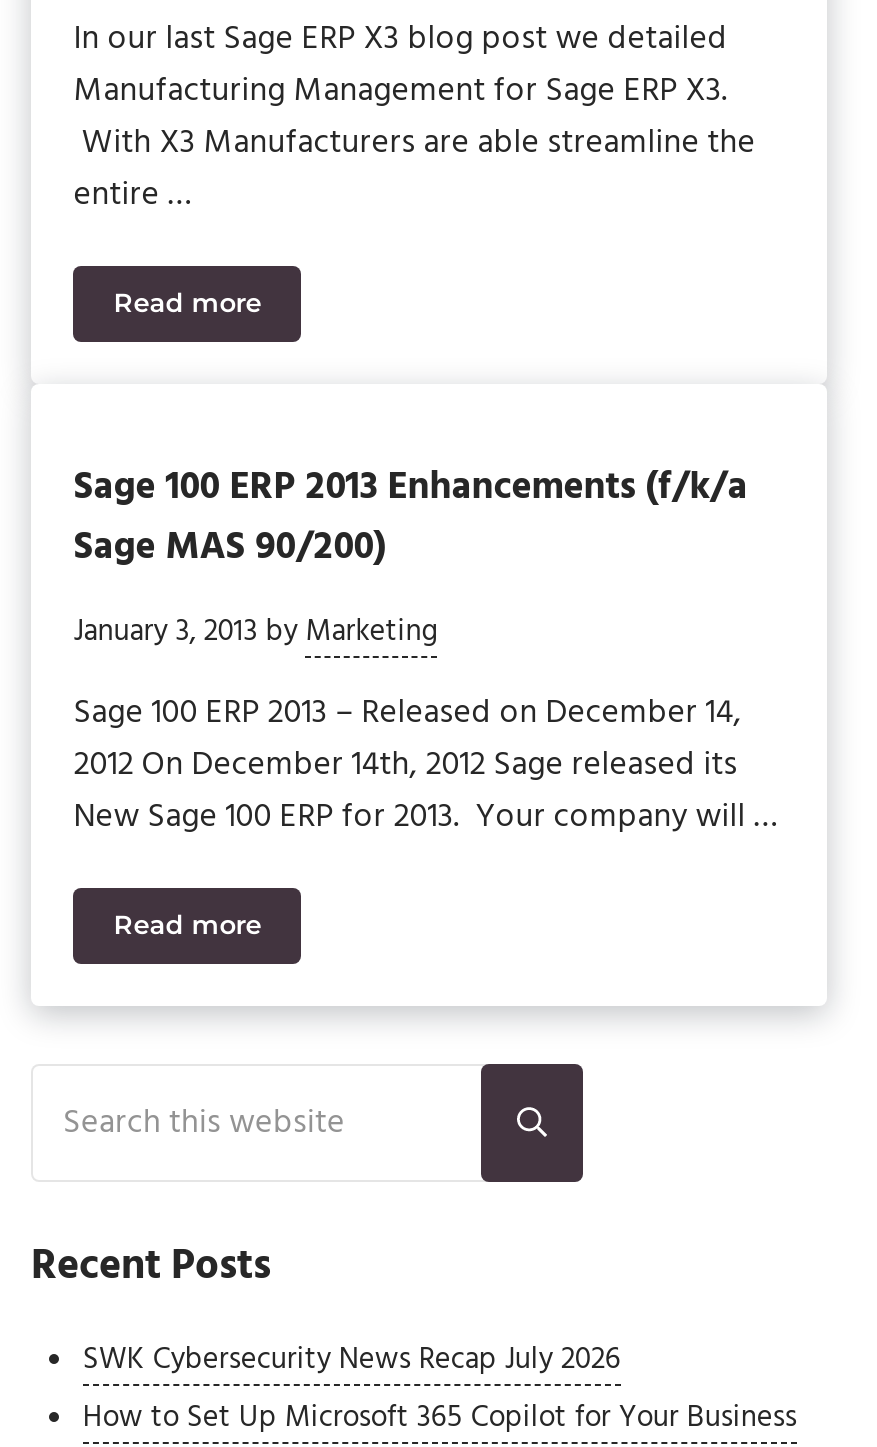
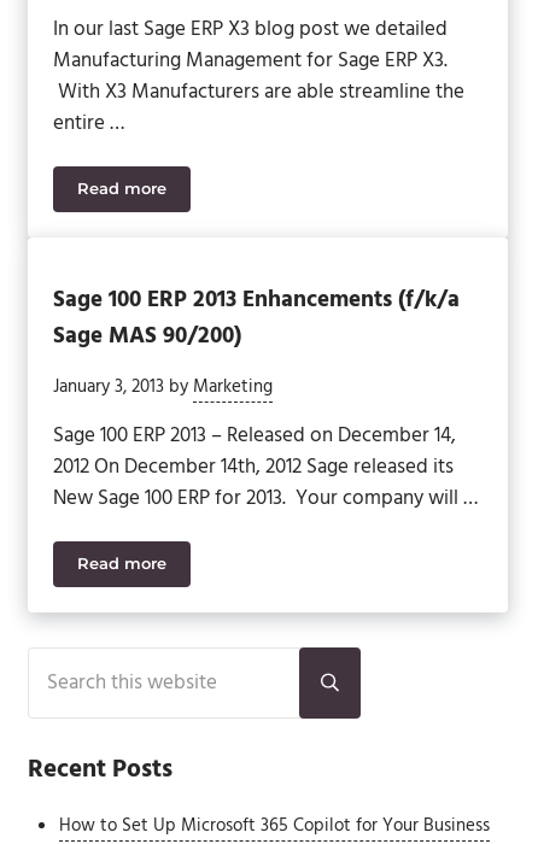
[83,1336,621,1384] SWK Cybersecurity News Recap July 2026 -> none

